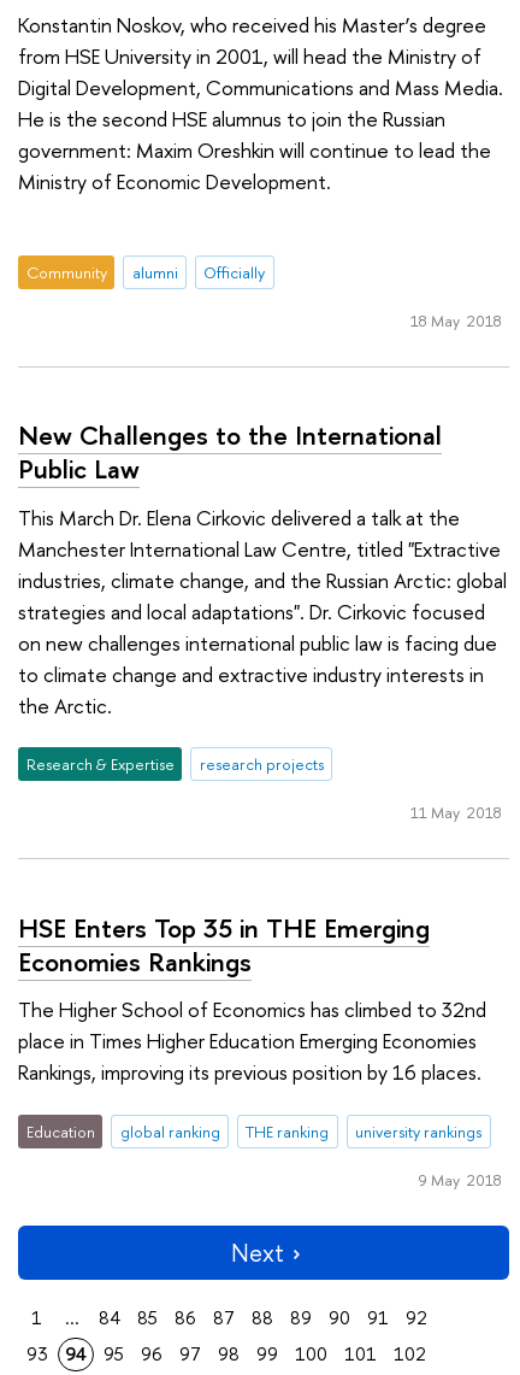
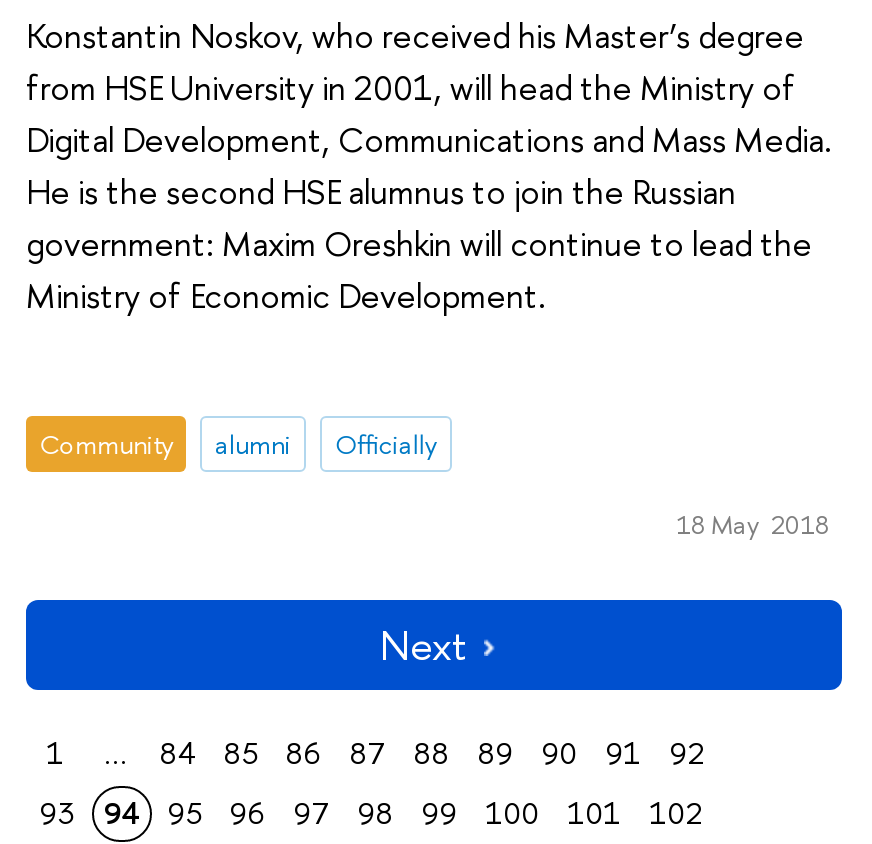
[18,417,507,1190] New Challenges to the International | Public Law | This March Dr. Elena Cirkovic delivered a talk at the | Manchester International Law Centre, titled "Extractive | industries, climate change, and the Russian Arctic: global | strategies and local adaptations". Dr. Cirkovic focused | on new challenges international public law is facing due | to climate change and extractive industry interests in | the Arctic. | Research & Expertise | research projects | 11 May 2018 | HSE Enters Top 35 in THE Emerging | Economies Rankings | The Higher School of Economics has climbed to 32nd | place in Times Higher Education Emerging Economies | Rankings, improving its previous position by 16 places. | Education | global ranking | THE ranking | university rankings | 9 May 2018 -> none

